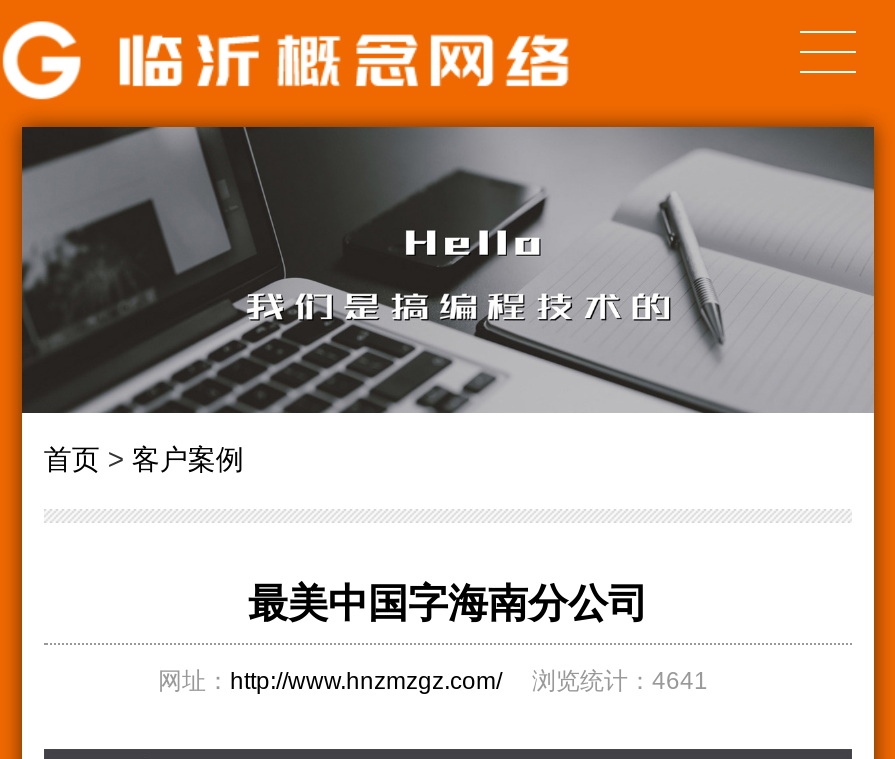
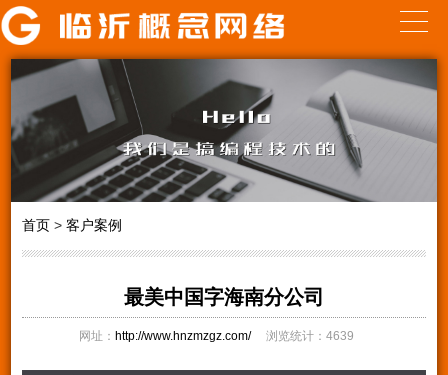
[158,667,708,695] 网址：http://www.hnzmzgz.com/ 浏览统计：4641 -> [79,329,354,343] 网址：http://www.hnzmzgz.com/ 浏览统计：4639

